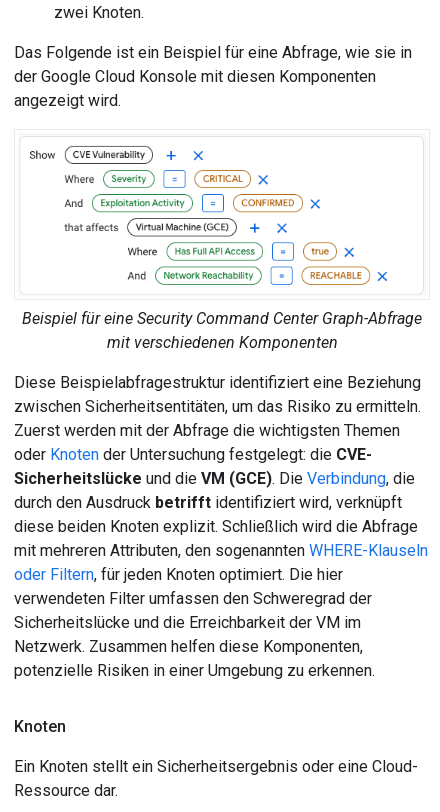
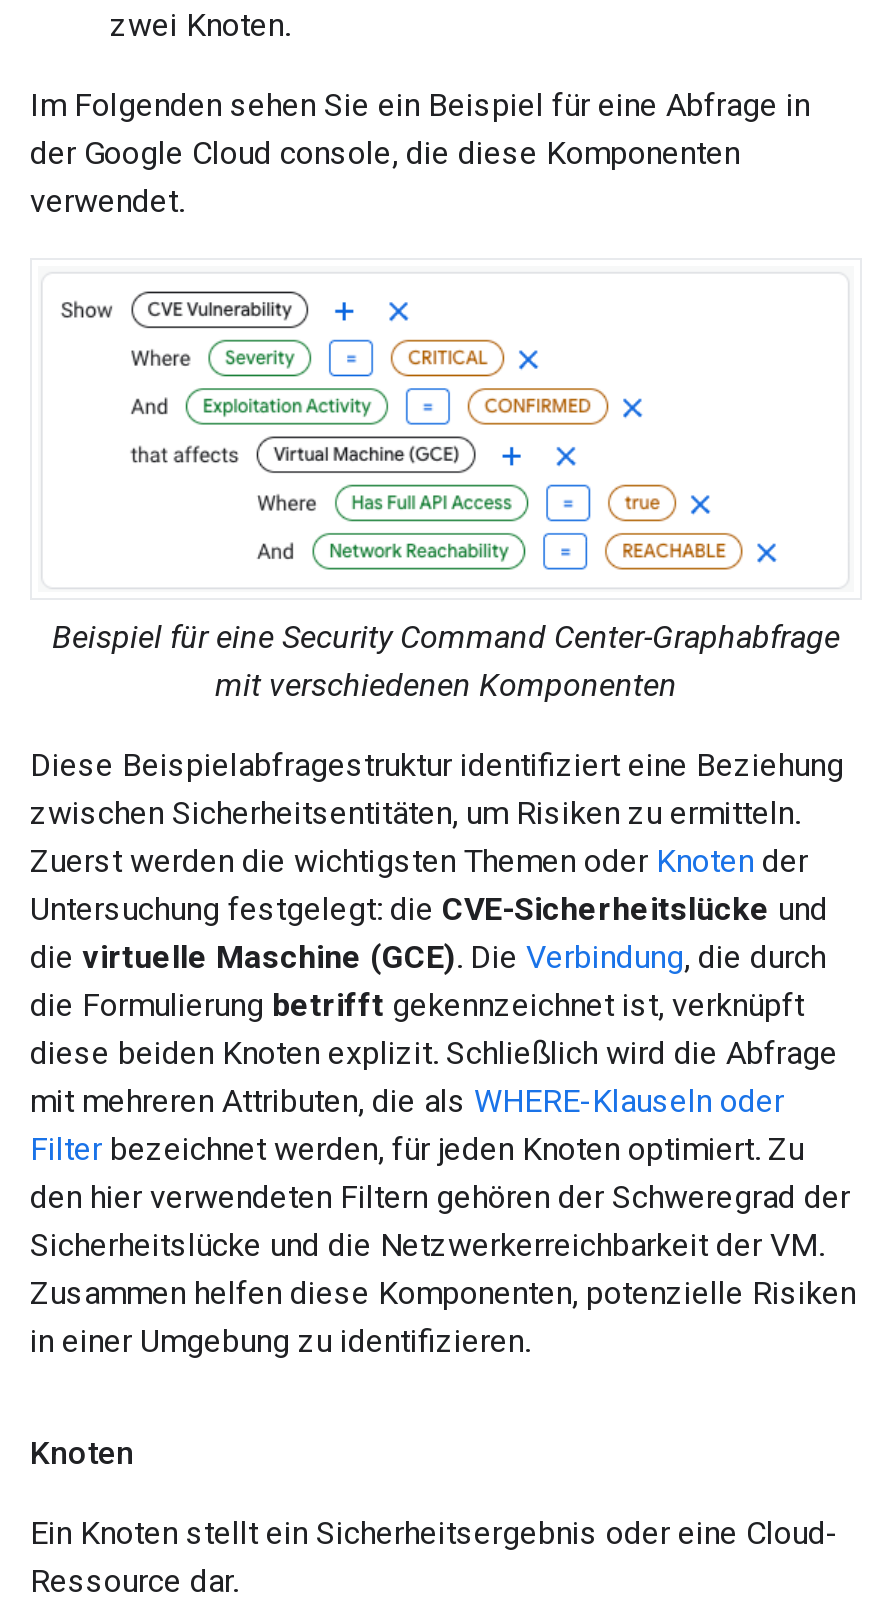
[14,43,412,110] Das Folgende ist ein Beispiel für eine Abfrage, wie sie in | der Google Cloud Konsole mit diesen Komponenten | angezeigt wird. -> [30,86,810,220] Im Folgenden sehen Sie ein Beispiel für eine Abfrage in | der Google Cloud console, die diese Komponenten | verwendet.
[22,309,422,328] Beispiel für eine Security Command Center Graph-Abfrage -> [52,618,840,656] Beispiel für eine Security Command Center-Graphabfrage
[14,397,421,512] zwischen Sicherheitsentitäten, um das Risiko zu ermitteln. | Zuerst werden mit der Abfrage die wichtigsten Themen | oder Knoten der Untersuchung festgelegt: die CVE- | Sicherheitslücke und die VM (GCE). Die Verbindung, die | durch den Ausdruck betrifft identifiziert wird, verknüpft -> [30,794,828,1024] zwischen Sicherheitsentitäten, um Risiken zu ermitteln. | Zuerst werden die wichtigsten Themen oder Knoten der | Untersuchung festgelegt: die CVE-Sicherheitslücke und | die virtuelle Maschine (GCE). Die Verbindung, die durch | die Formulierung betrifft gekennzeichnet ist, verknüpft
[14,541,428,680] mit mehreren Attributen, den sogenannten WHERE-Klauseln | oder Filtern, für jeden Knoten optimiert. Die hier | verwendeten Filter umfassen den Schweregrad der | Sicherheitslücke und die Erreichbarkeit der VM im | Netzwerk. Zusammen helfen diese Komponenten, | potenzielle Risiken in einer Umgebung zu erkennen. -> [30,1082,856,1360] mit mehreren Attributen, die als WHERE-Klauseln oder | Filter bezeichnet werden, für jeden Knoten optimiert. Zu | den hier verwendeten Filtern gehören der Schweregrad der | Sicherheitslücke und die Netzwerkerreichbarkeit der VM. | Zusammen helfen diese Komponenten, potenzielle Risiken | in einer Umgebung zu identifizieren.

